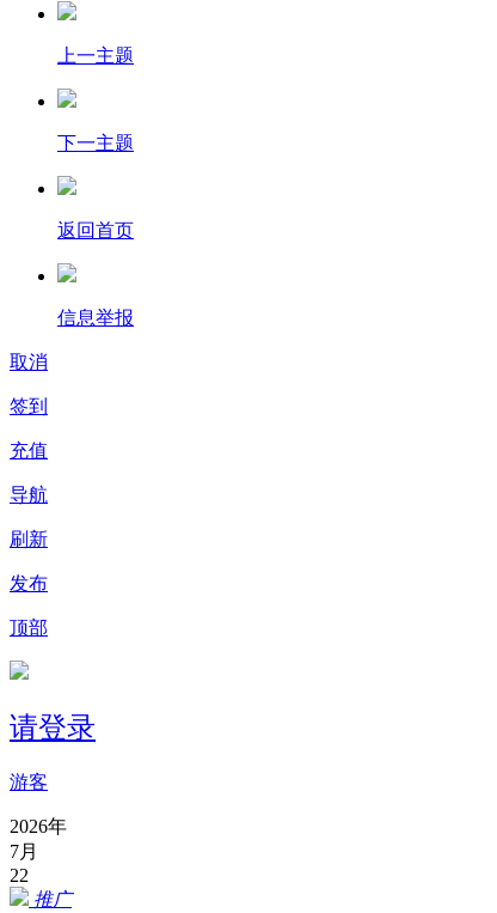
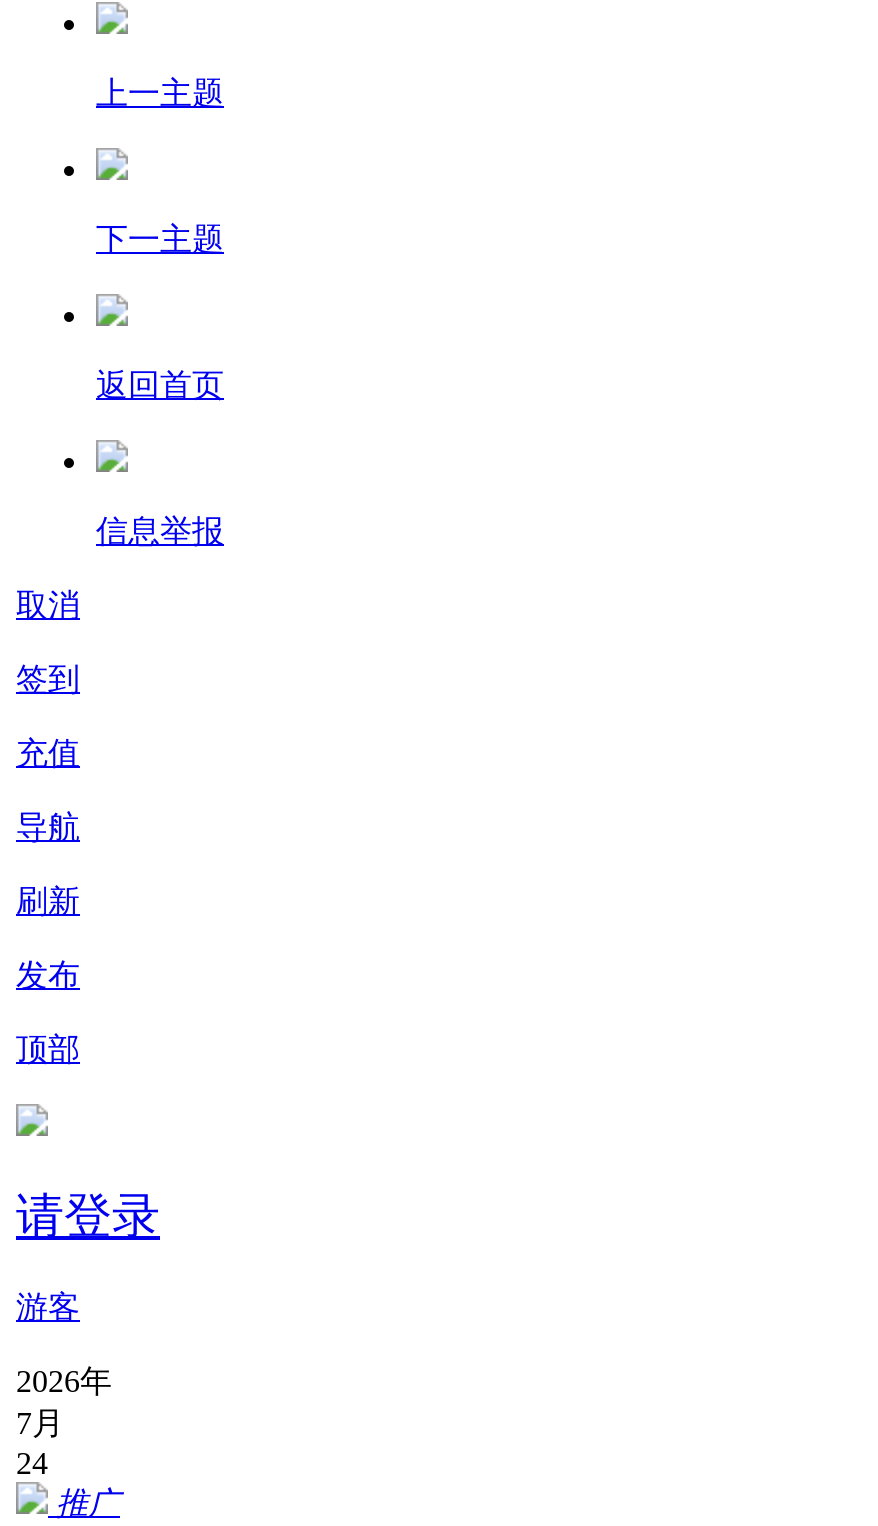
[10,865,29,885] 22 -> [16,1446,48,1480] 24

